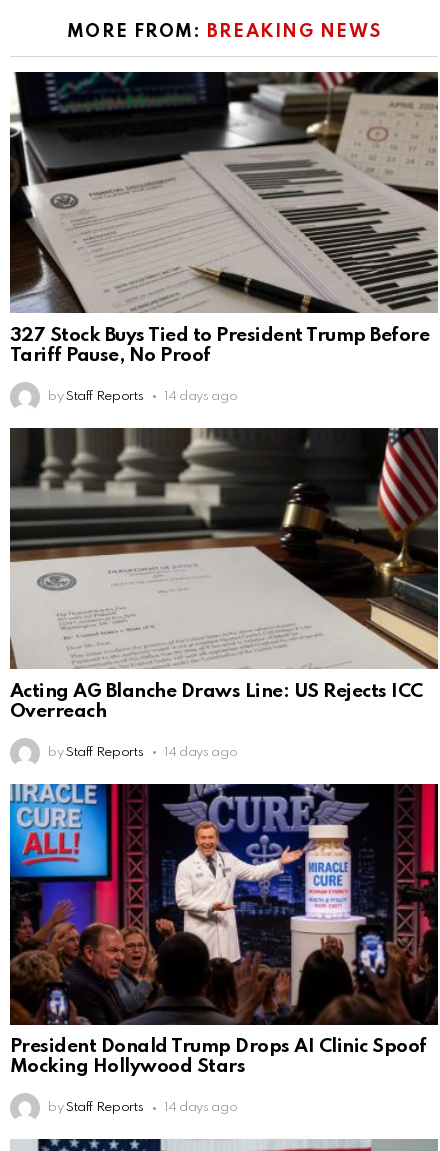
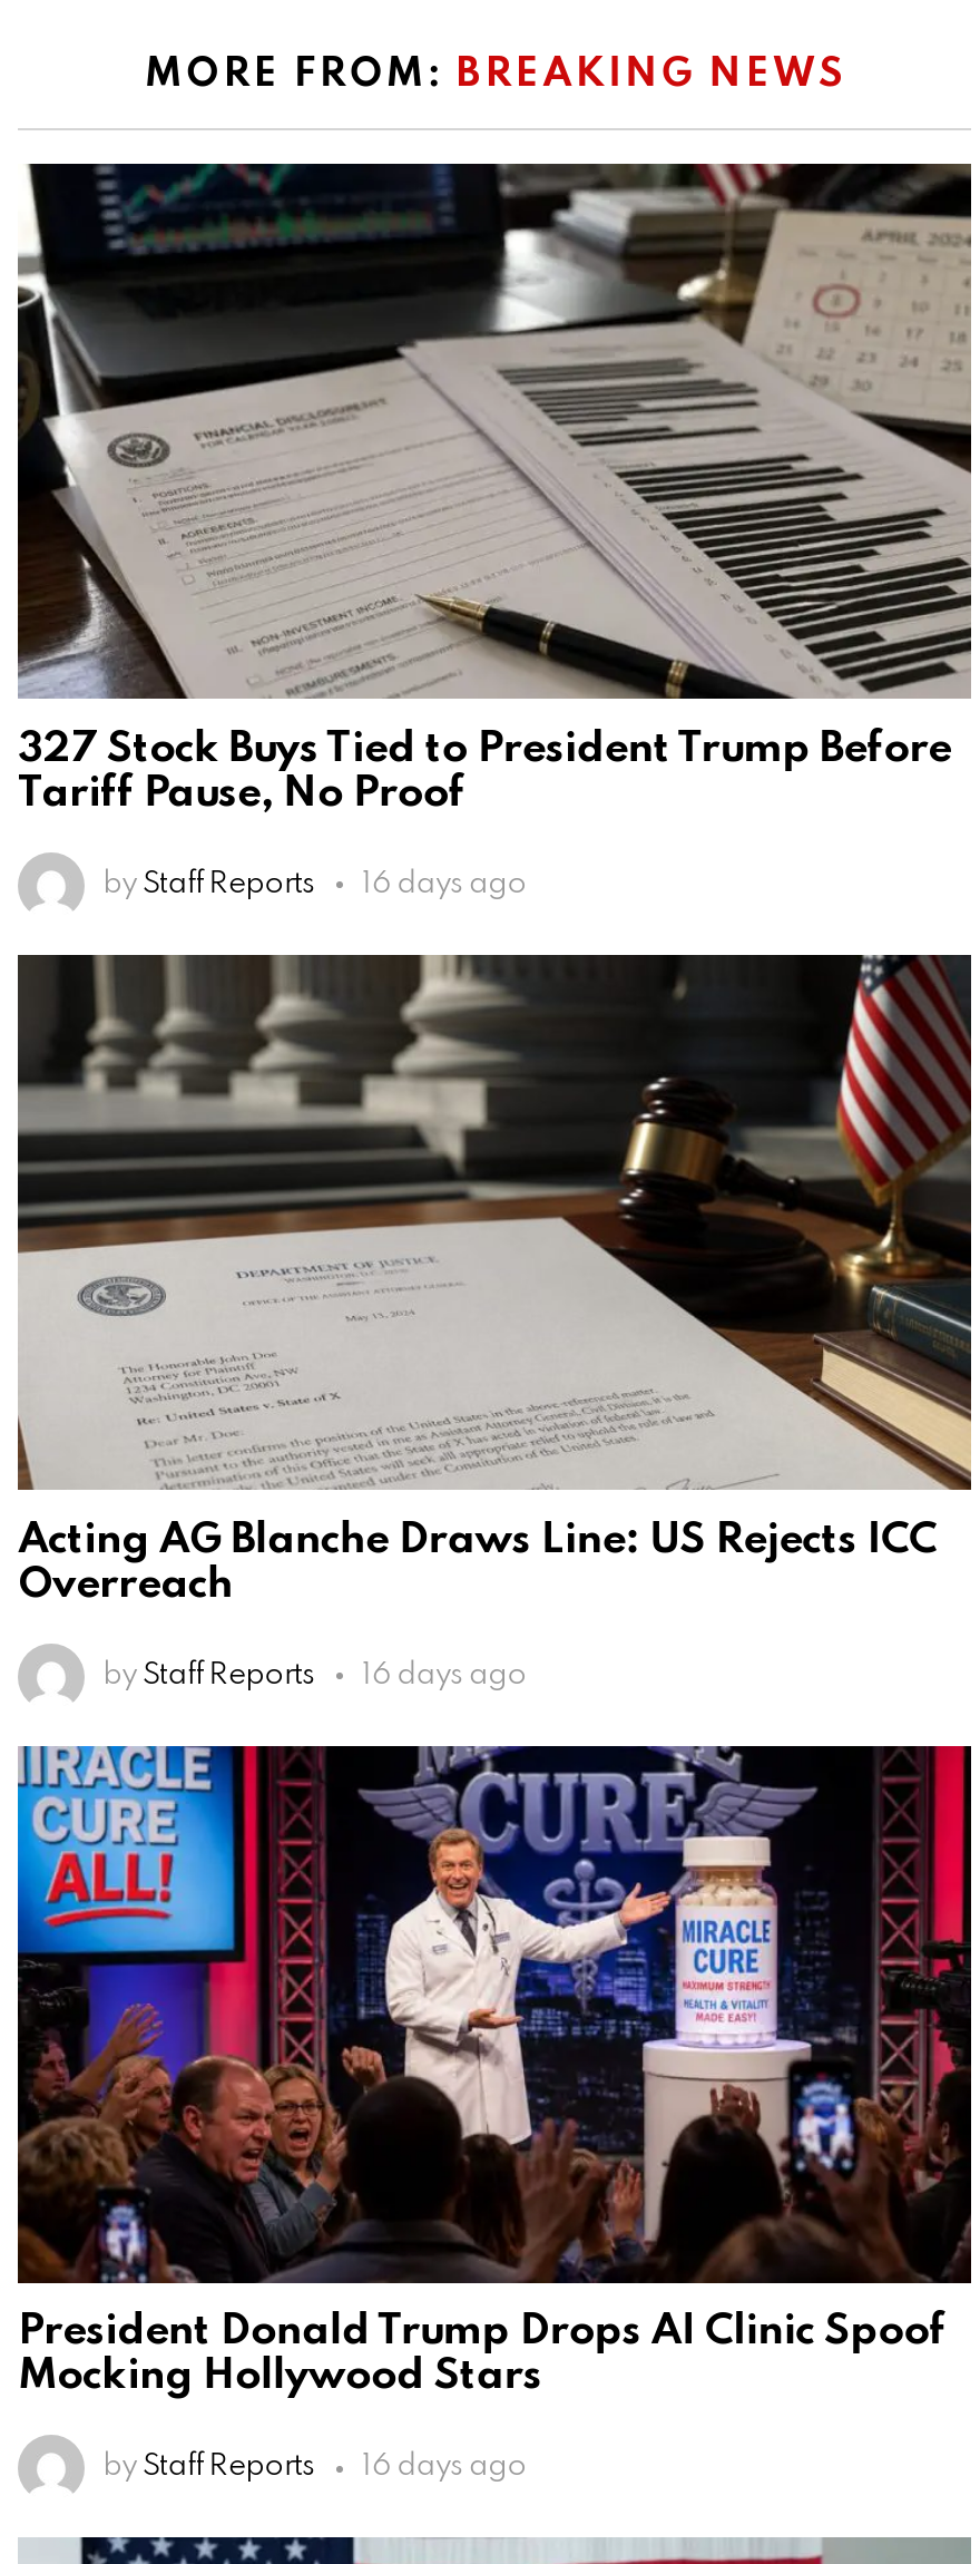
[48,390,237,403] by Staff Reports 14 days ago -> [102,870,526,899] by Staff Reports 16 days ago
[48,746,237,759] by Staff Reports 14 days ago -> [102,1661,526,1690] by Staff Reports 16 days ago
[48,1101,237,1114] by Staff Reports 14 days ago -> [102,2453,526,2482] by Staff Reports 16 days ago

